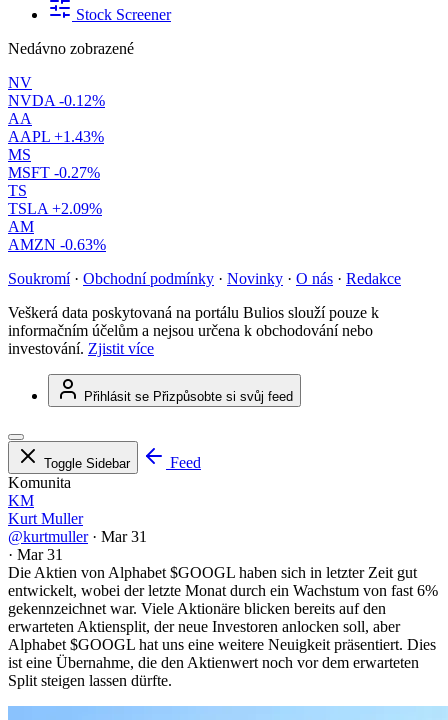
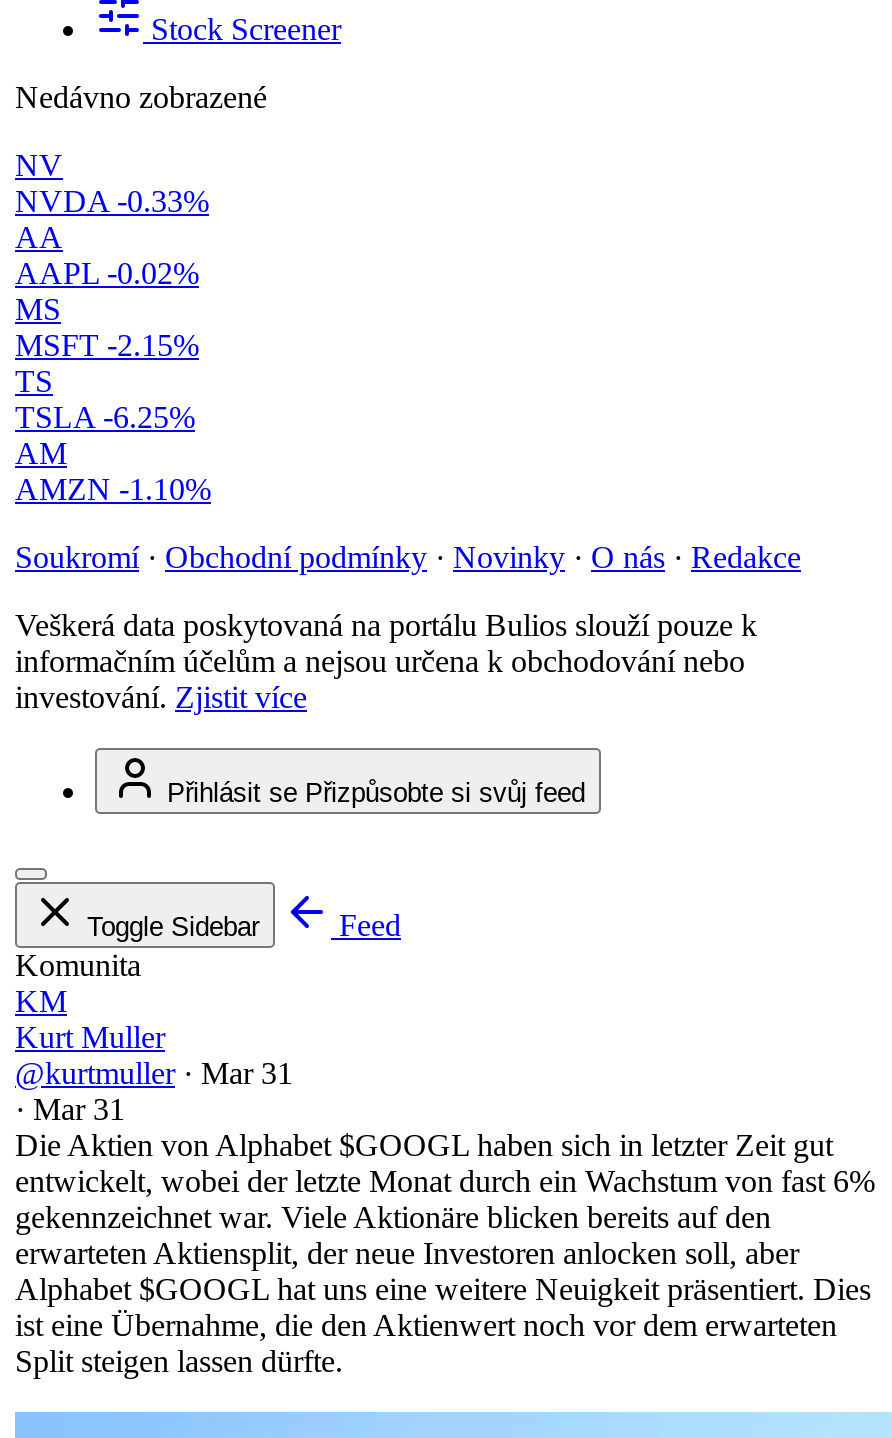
[8,92,105,109] NVDA -0.12% -> [15,184,209,218] NVDA -0.33%
[8,128,104,145] AAPL +1.43% -> [15,256,199,290] AAPL -0.02%
[8,164,100,181] MSFT -0.27% -> [15,328,199,362] MSFT -2.15%
[8,200,102,217] TSLA +2.09% -> [15,400,195,434] TSLA -6.25%
[8,236,106,253] AMZN -0.63% -> [15,472,211,506] AMZN -1.10%

